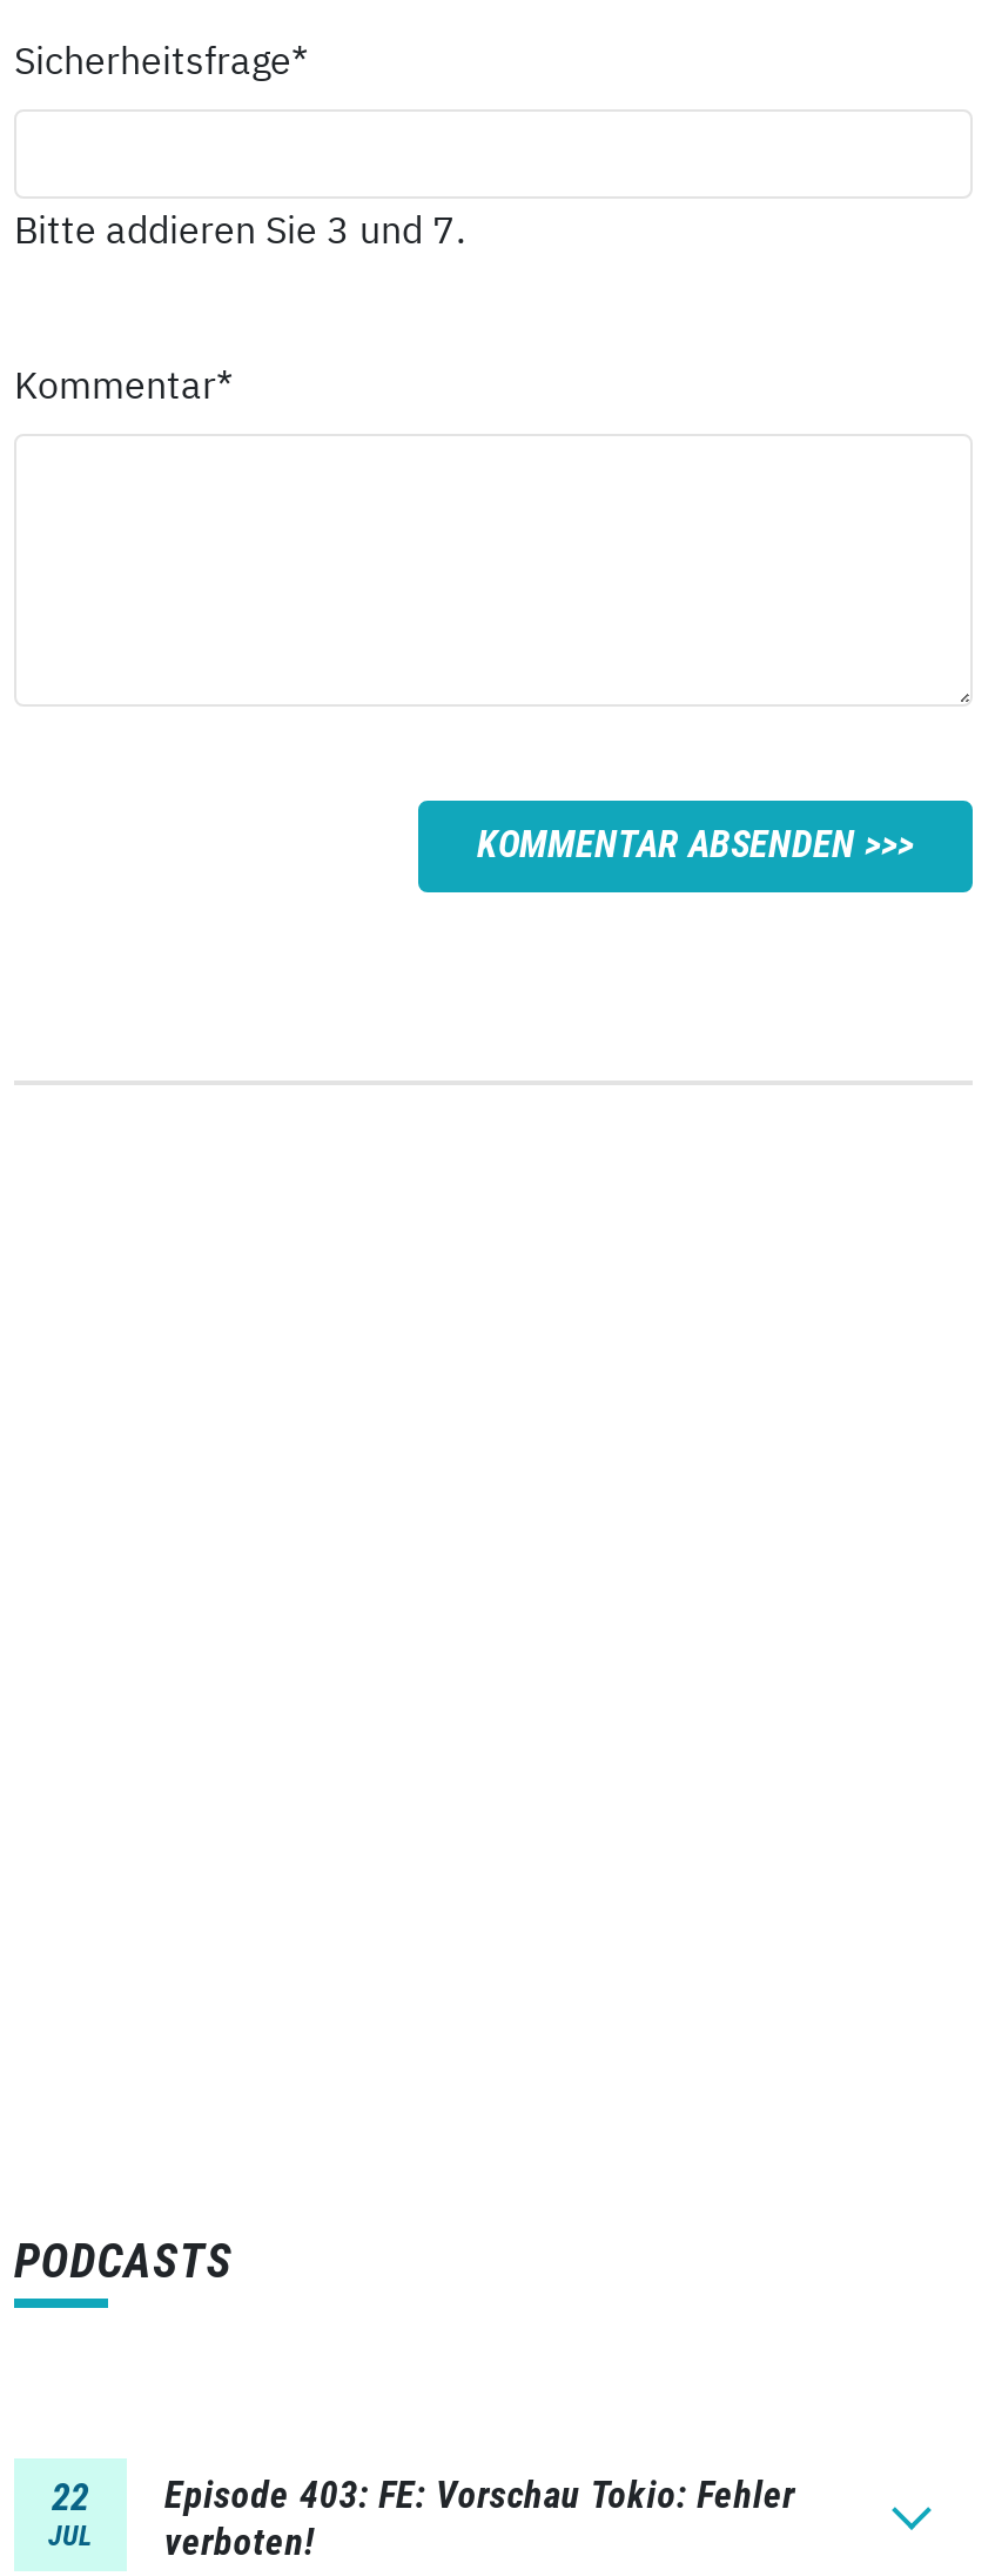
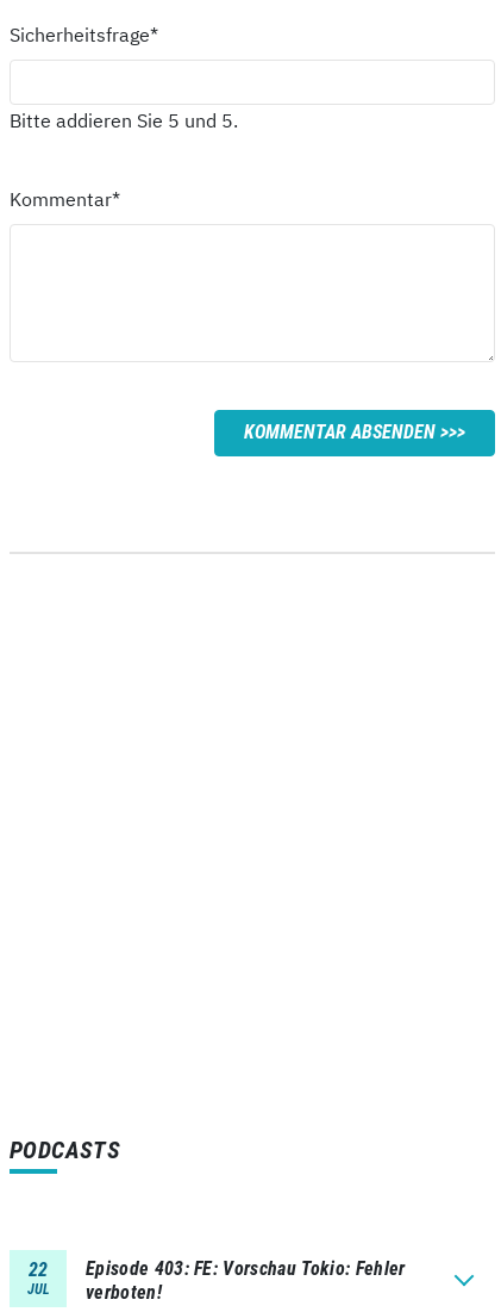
[14,206,465,253] Bitte addieren Sie 3 und 7. -> [10,108,238,132] Bitte addieren Sie 5 und 5.

